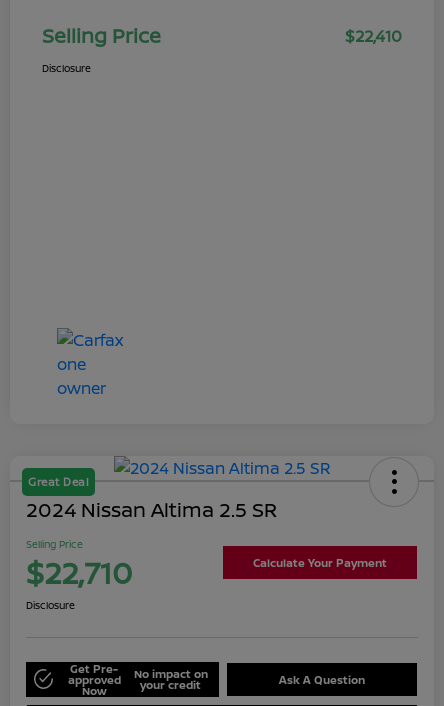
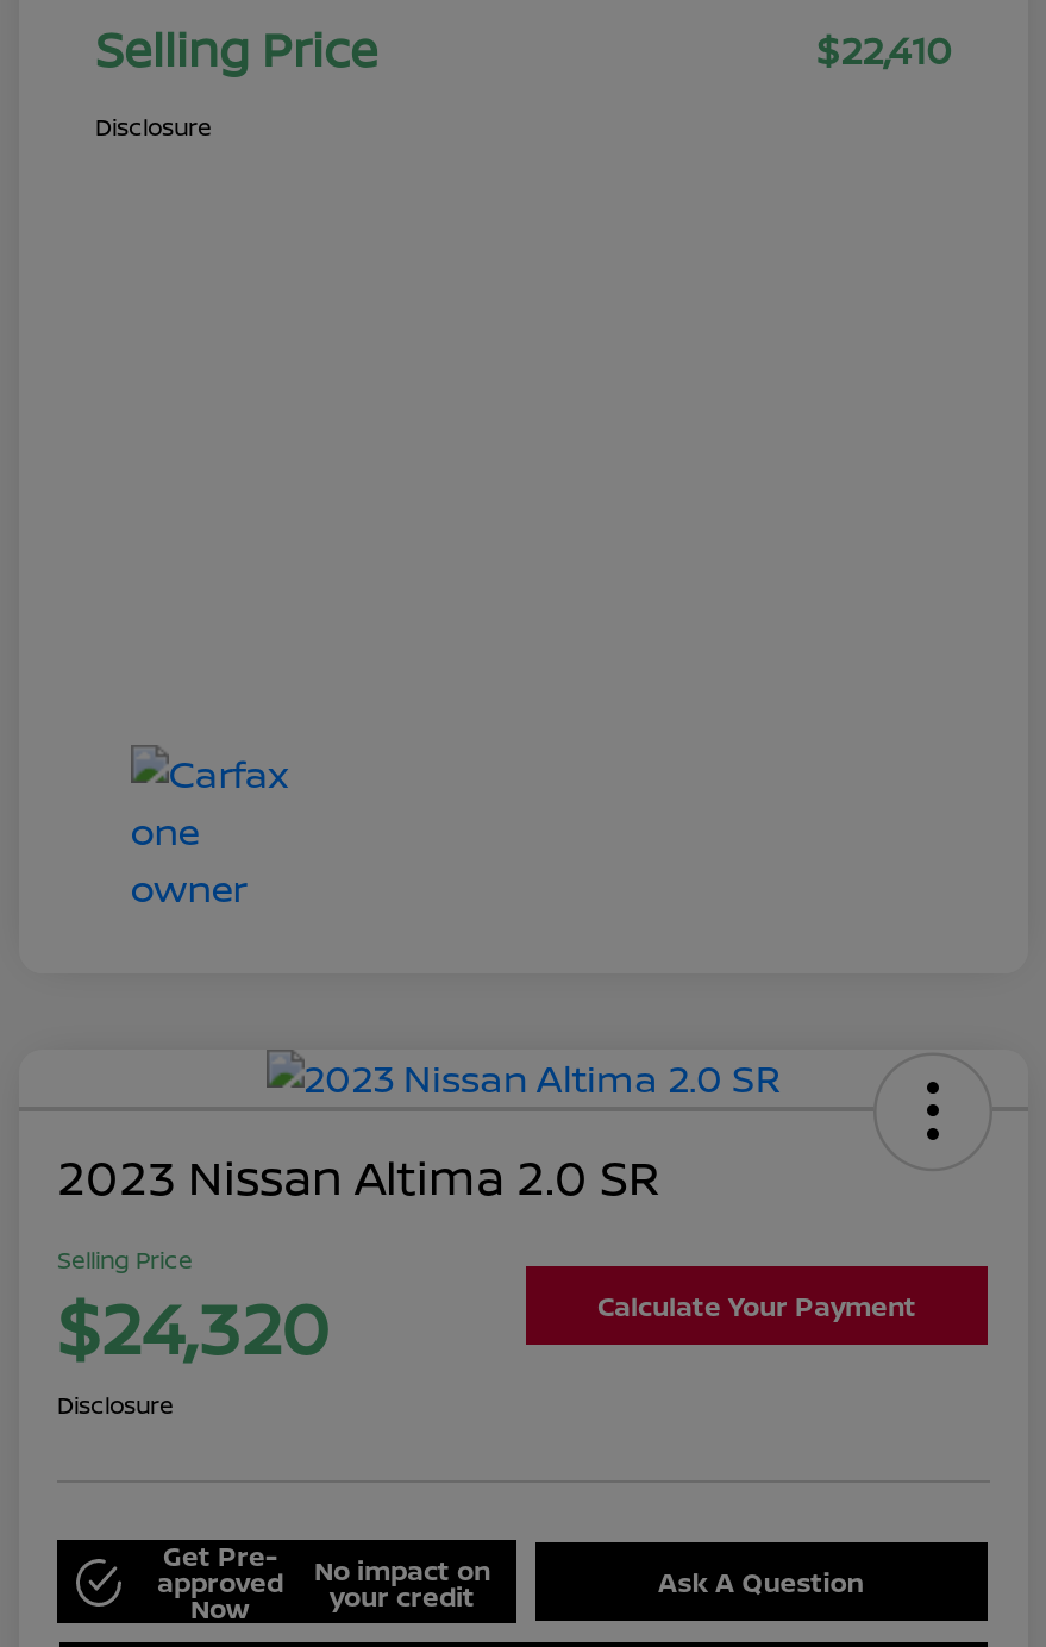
[26,474,277,523] Great Deal | 2024 Nissan Altima 2.5 SR -> [57,1146,659,1211] 2023 Nissan Altima 2.0 SR
[26,552,132,593] $22,710 -> [57,1280,328,1377] $24,320

